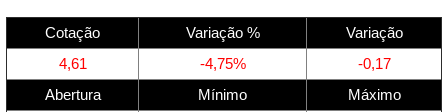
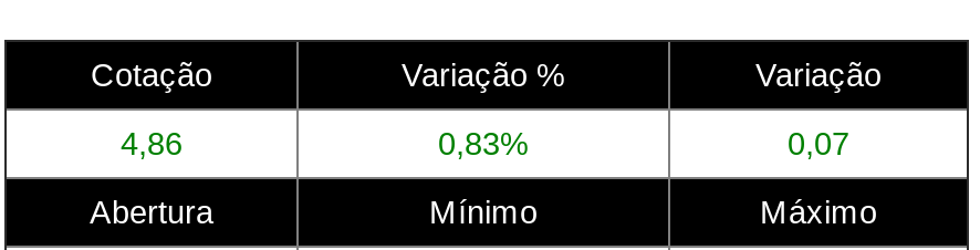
[58,56,86,72] 4,61 -> [121,126,183,162] 4,86
[199,56,245,72] -4,75% -> [438,126,529,162] 0,83%
[357,56,390,72] -0,17 -> [788,126,849,162] 0,07

